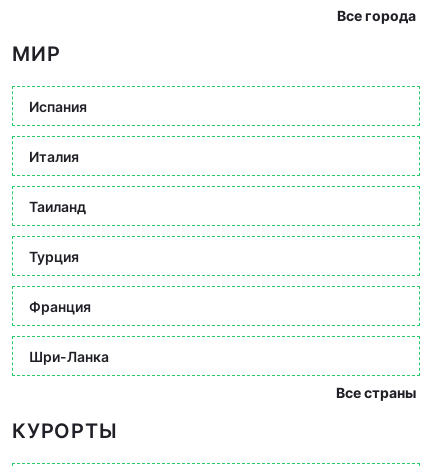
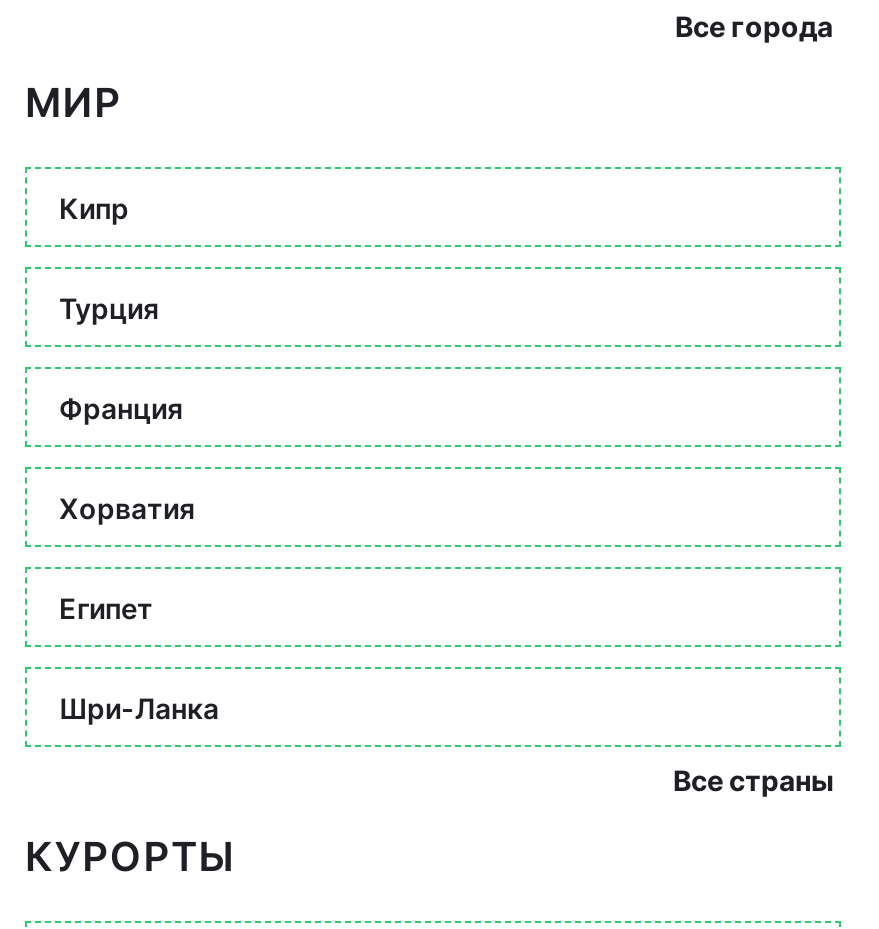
[29,97,87,214] Испания | Италия | Таиланд -> [59,190,129,224] Кипр
moved [29,247,91,314] -> [59,290,183,424]: Турция | Франция
none -> [59,490,195,624] Хорватия | Египет

